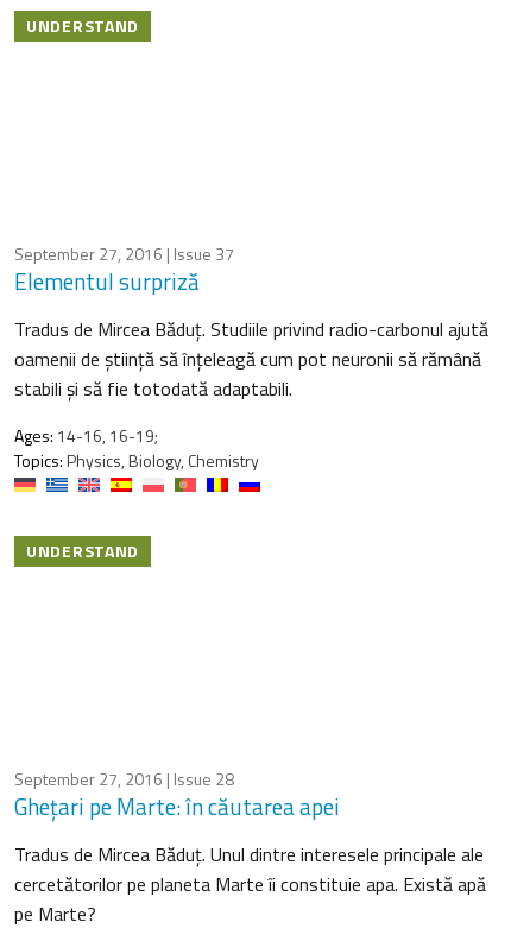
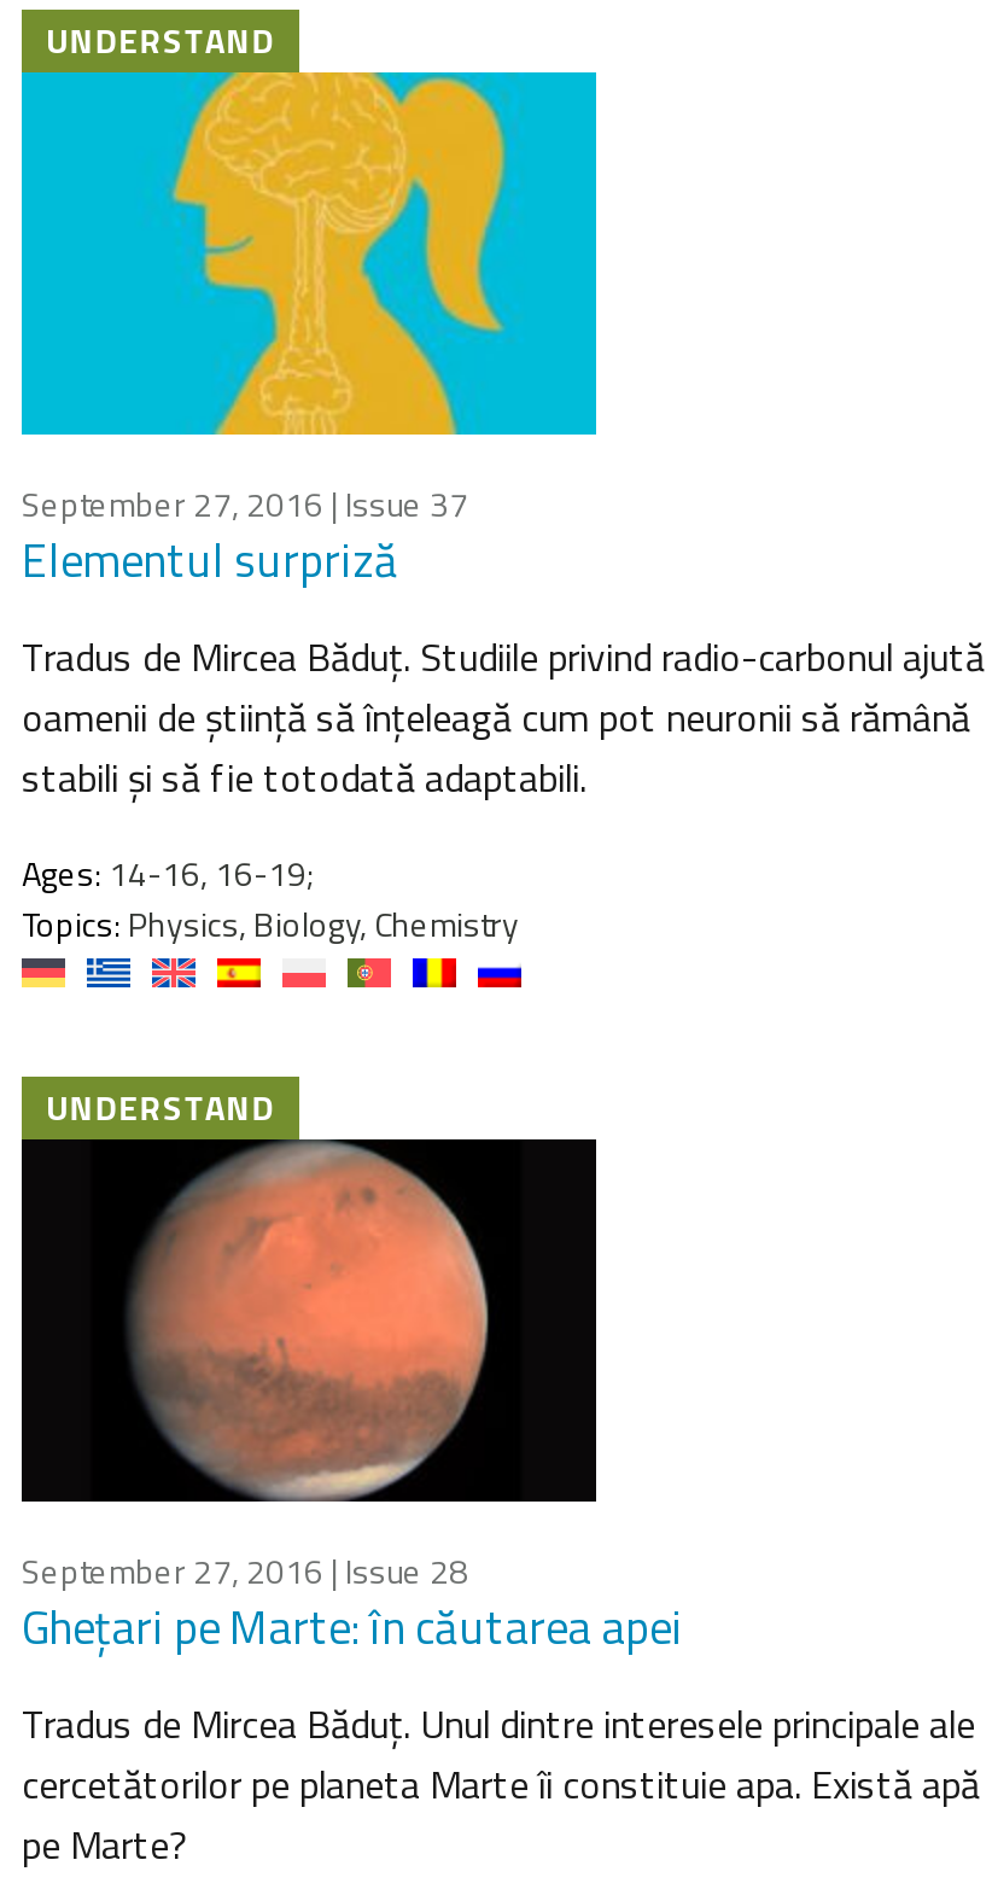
none -> [19,70,599,437] [image]
none -> [19,1137,599,1504] [image]

